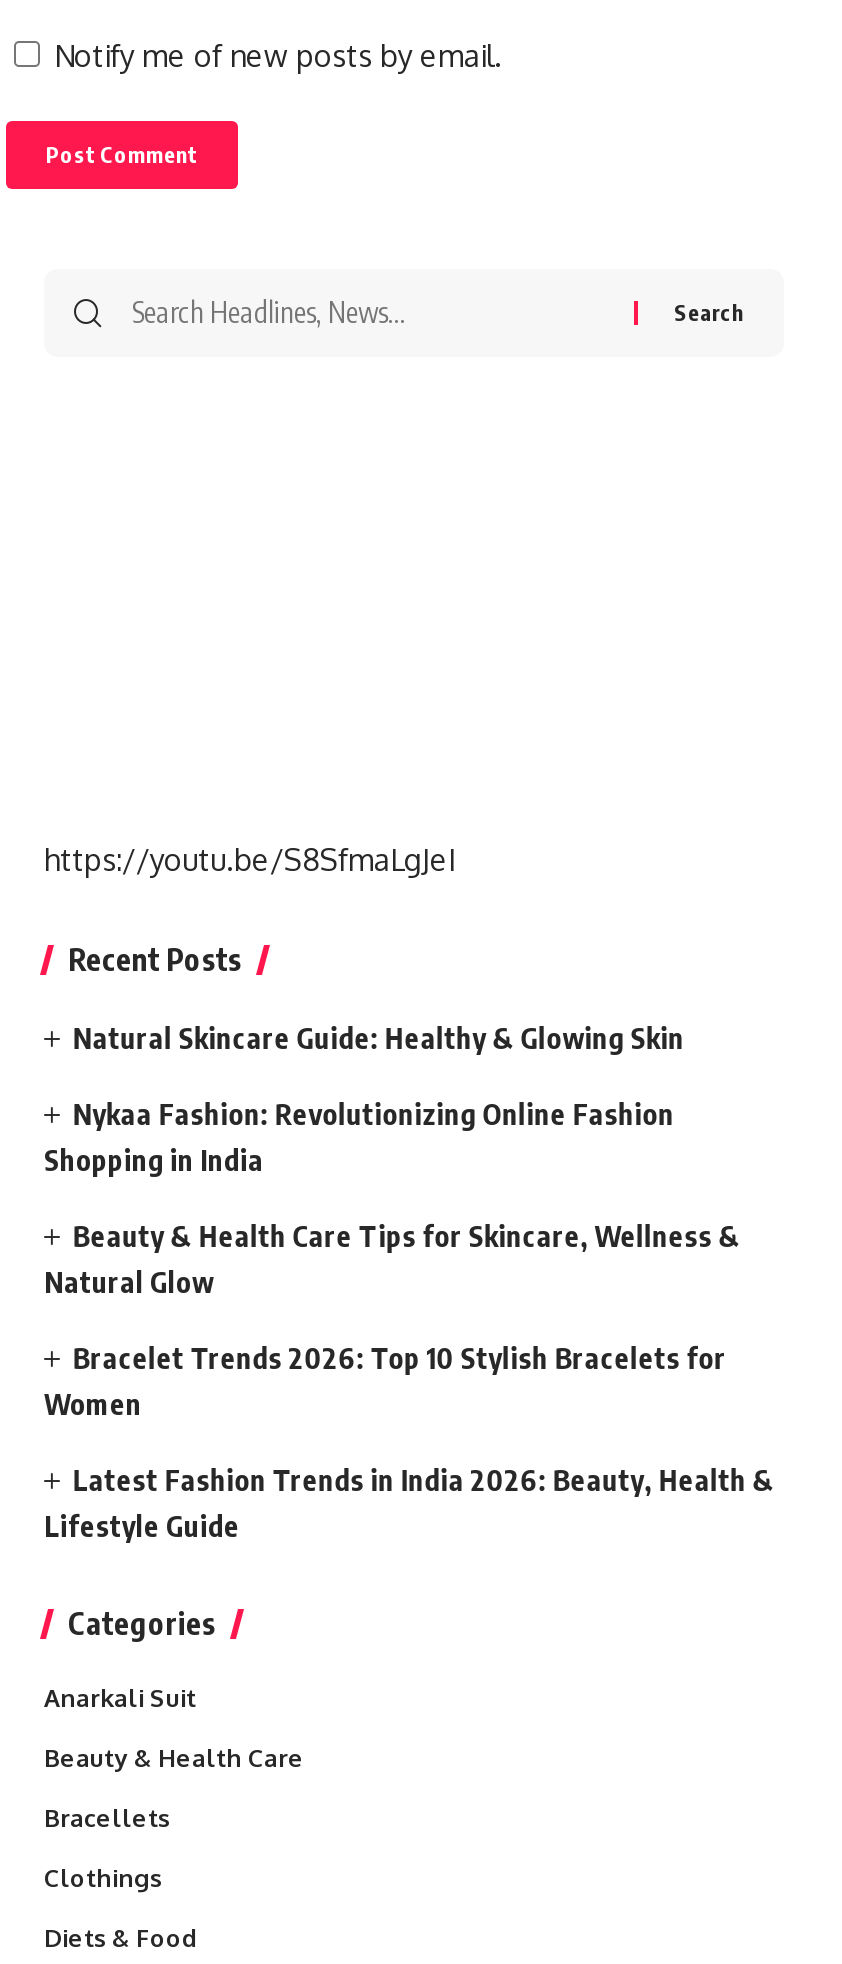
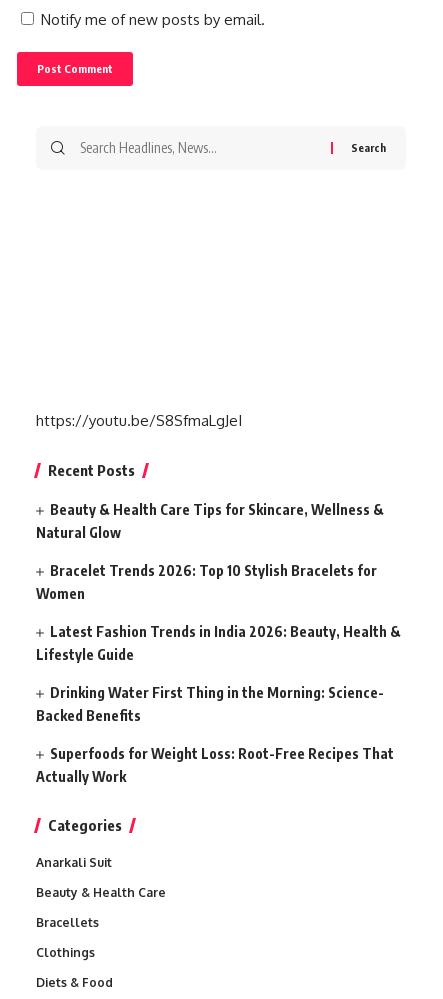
[44,1020,684,1176] Natural Skincare Guide: Healthy & Glowing Skin | Nykaa Fashion: Revolutionizing Online Fashion | Shopping in India -> none
moved [44,1218,774,1542] -> [36,501,401,663]: Beauty & Health Care Tips for Skincare, Wellness & | Natural Glow | Bracelet Trends 2026: Top 10 Stylish Bracelets for | Women | Latest Fashion Trends in India 2026: Beauty, Health & | Lifestyle Guide
none -> [36,684,394,785] Drinking Water First Thing in the Morning: Science- | Backed Benefits | Superfoods for Weight Loss: Root-Free Recipes That | Actually Work

